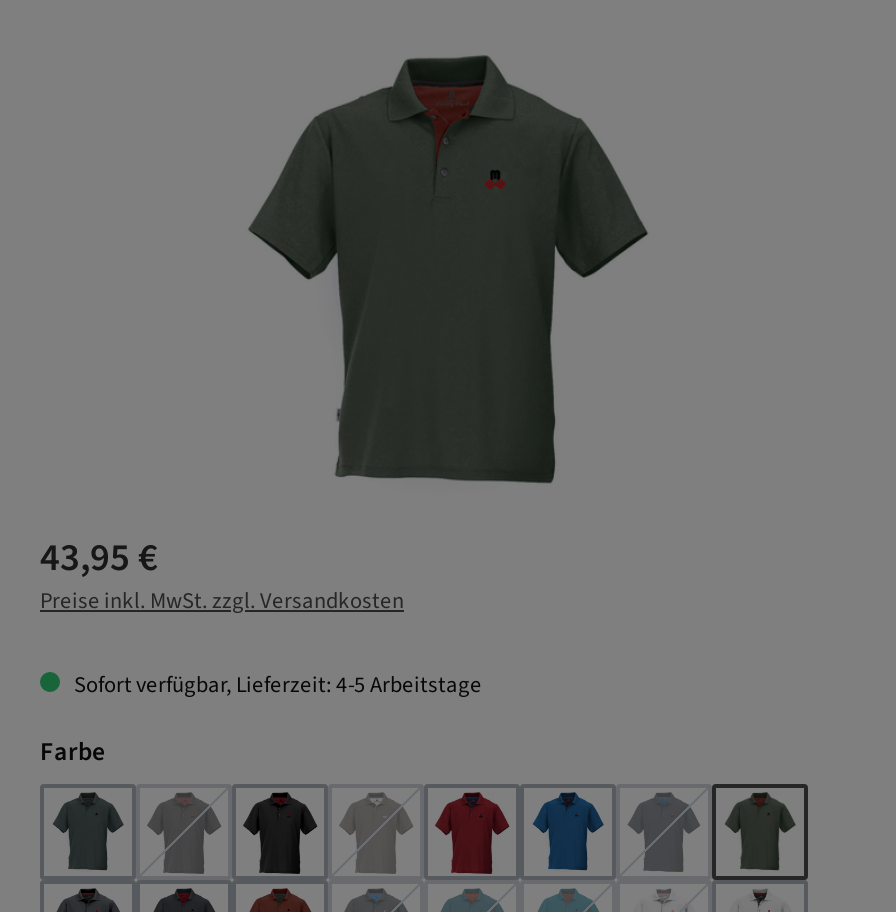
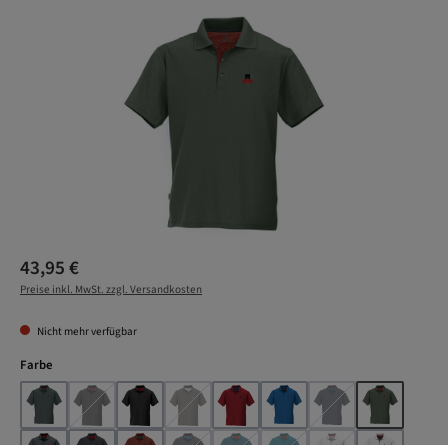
[70,670,482,700] Sofort verfügbar, Lieferzeit: 4-5 Arbeitstage -> [35,324,137,339] Nicht mehr verfügbar

